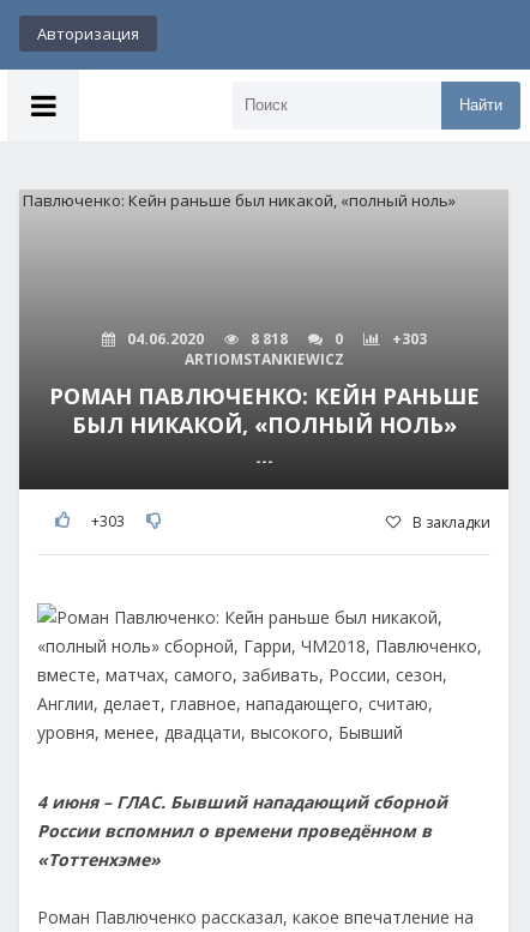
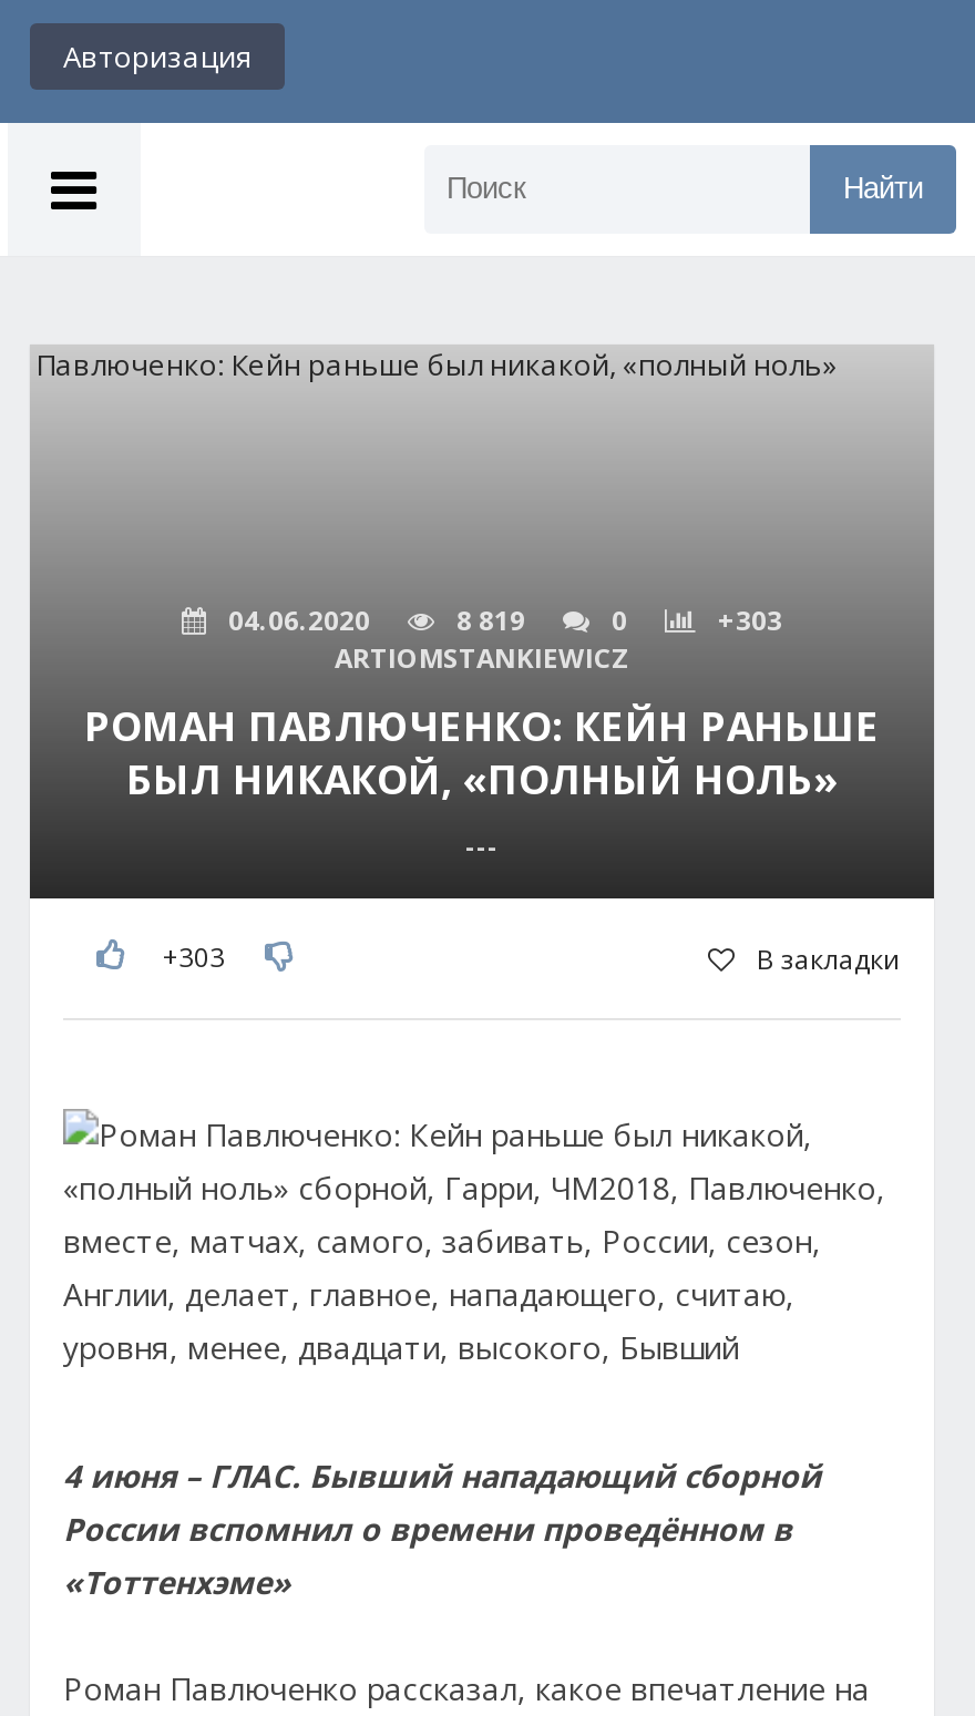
[250,329,287,349] 8 818 -> [456,602,525,639] 8 819

